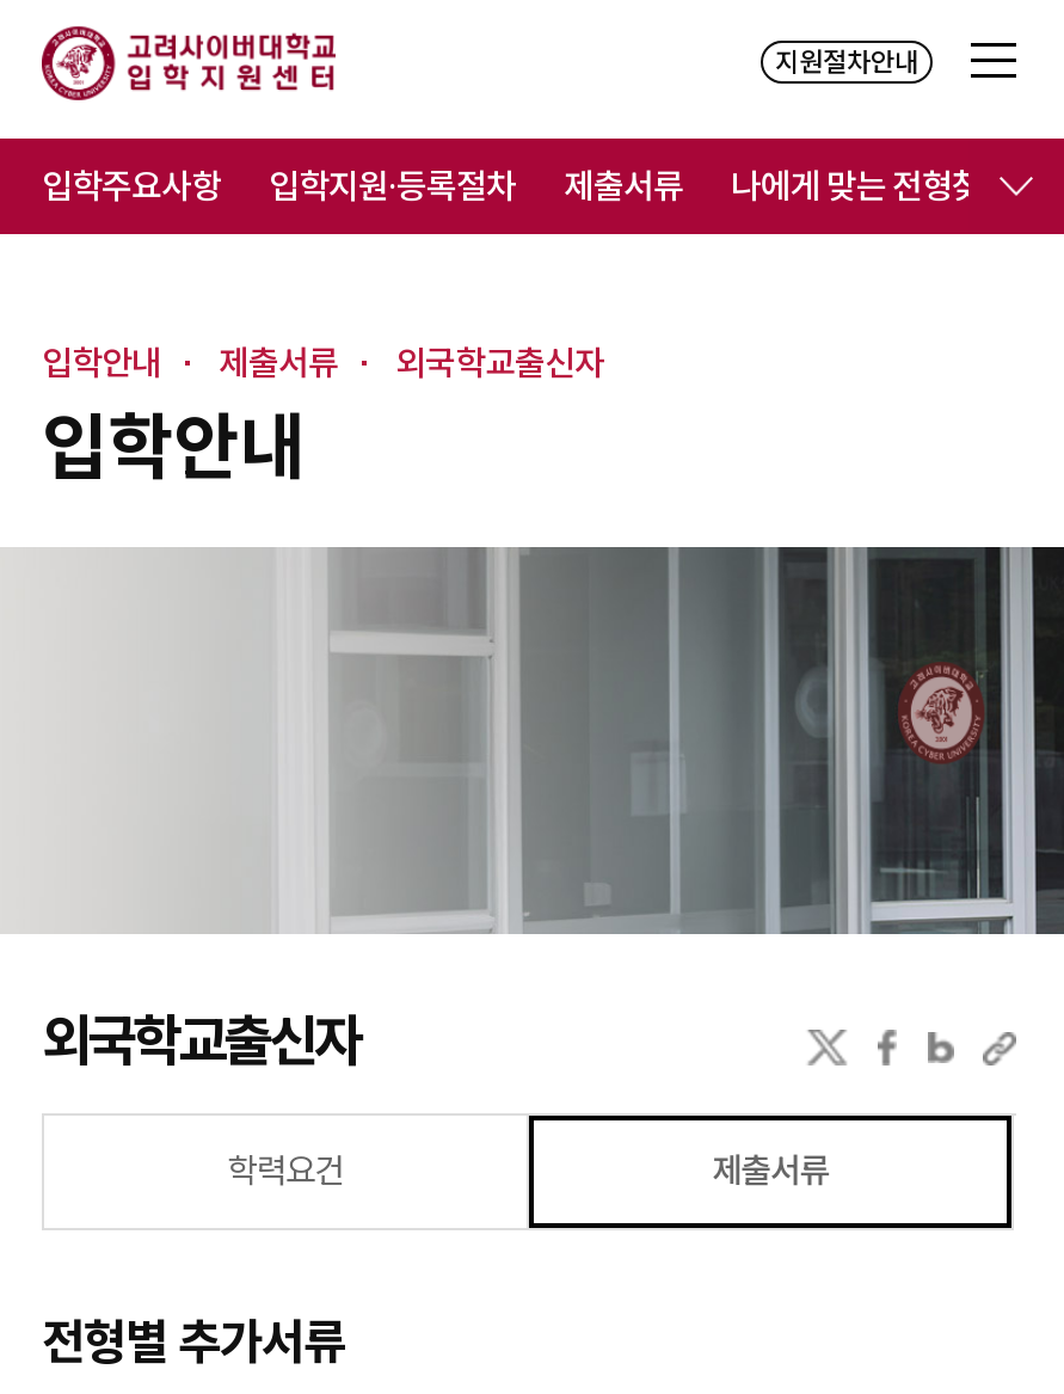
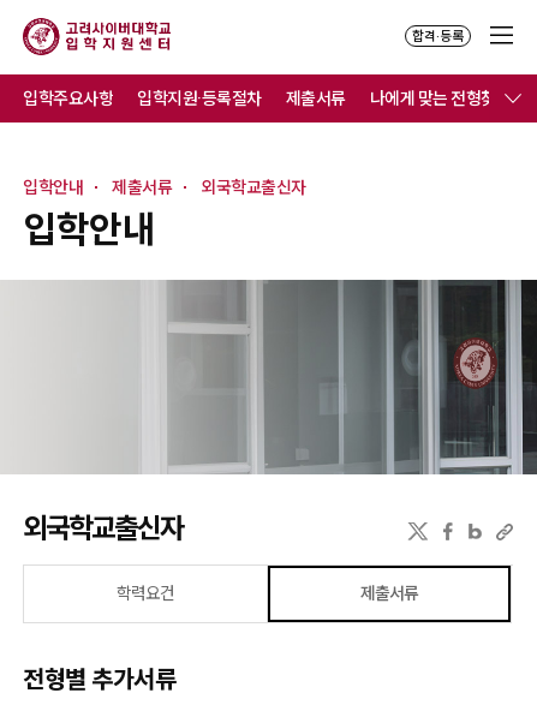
[775,48,918,79] 지원절차안내 -> [412,29,464,44] 합격·등록

